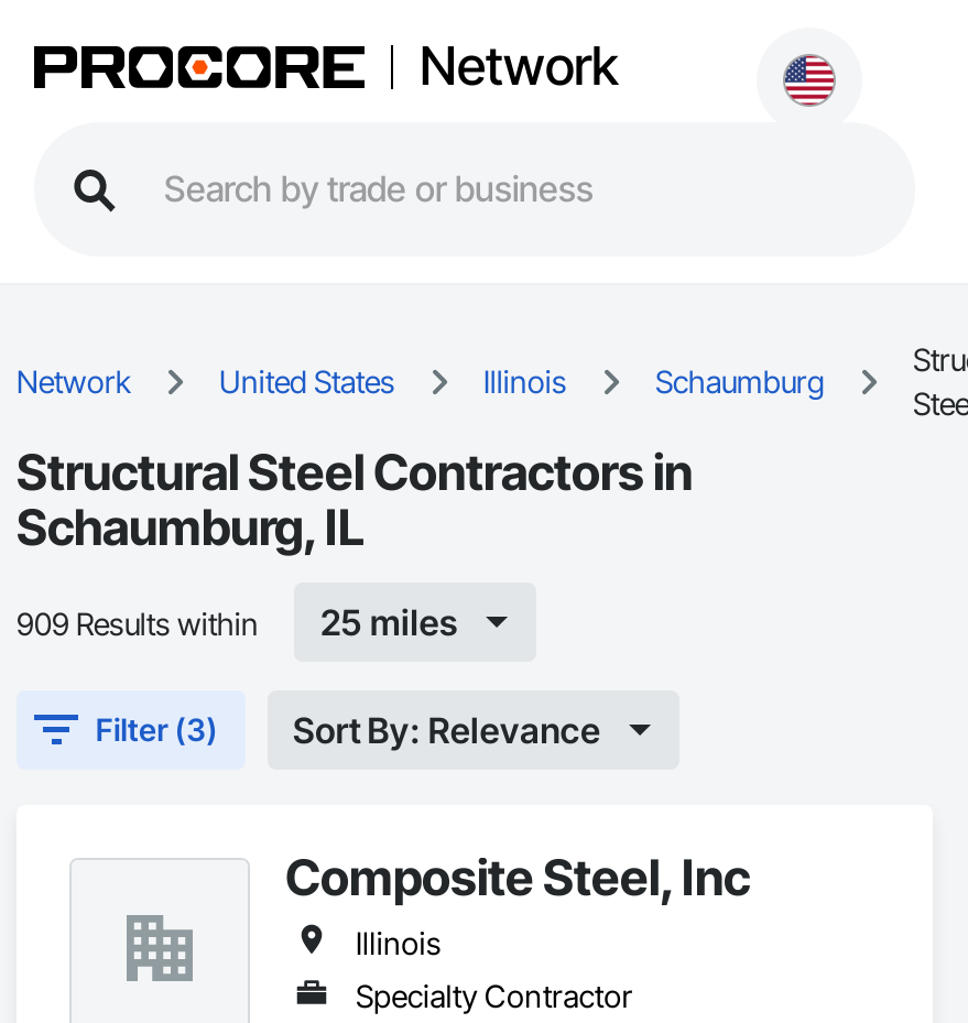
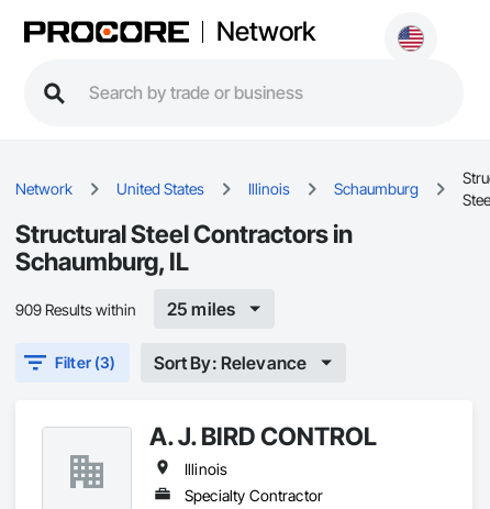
[285,847,750,906] Composite Steel, Inc -> [149,421,377,451] A. J. BIRD CONTROL

